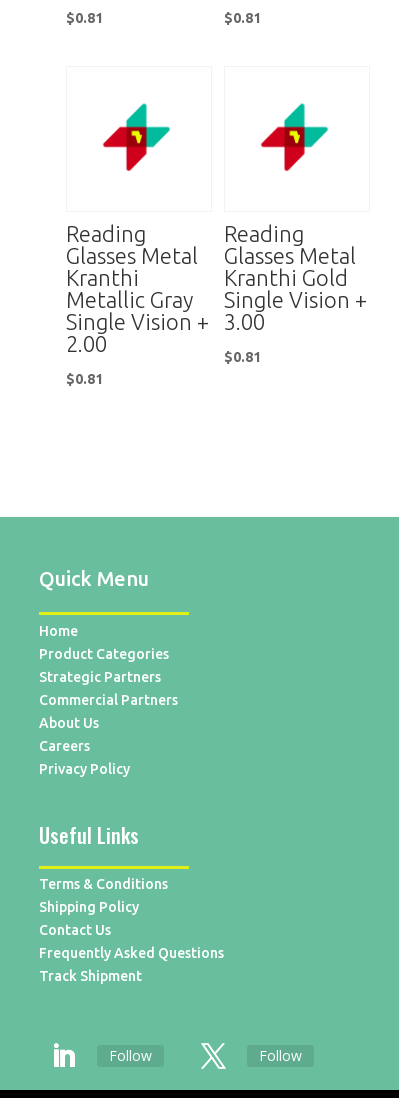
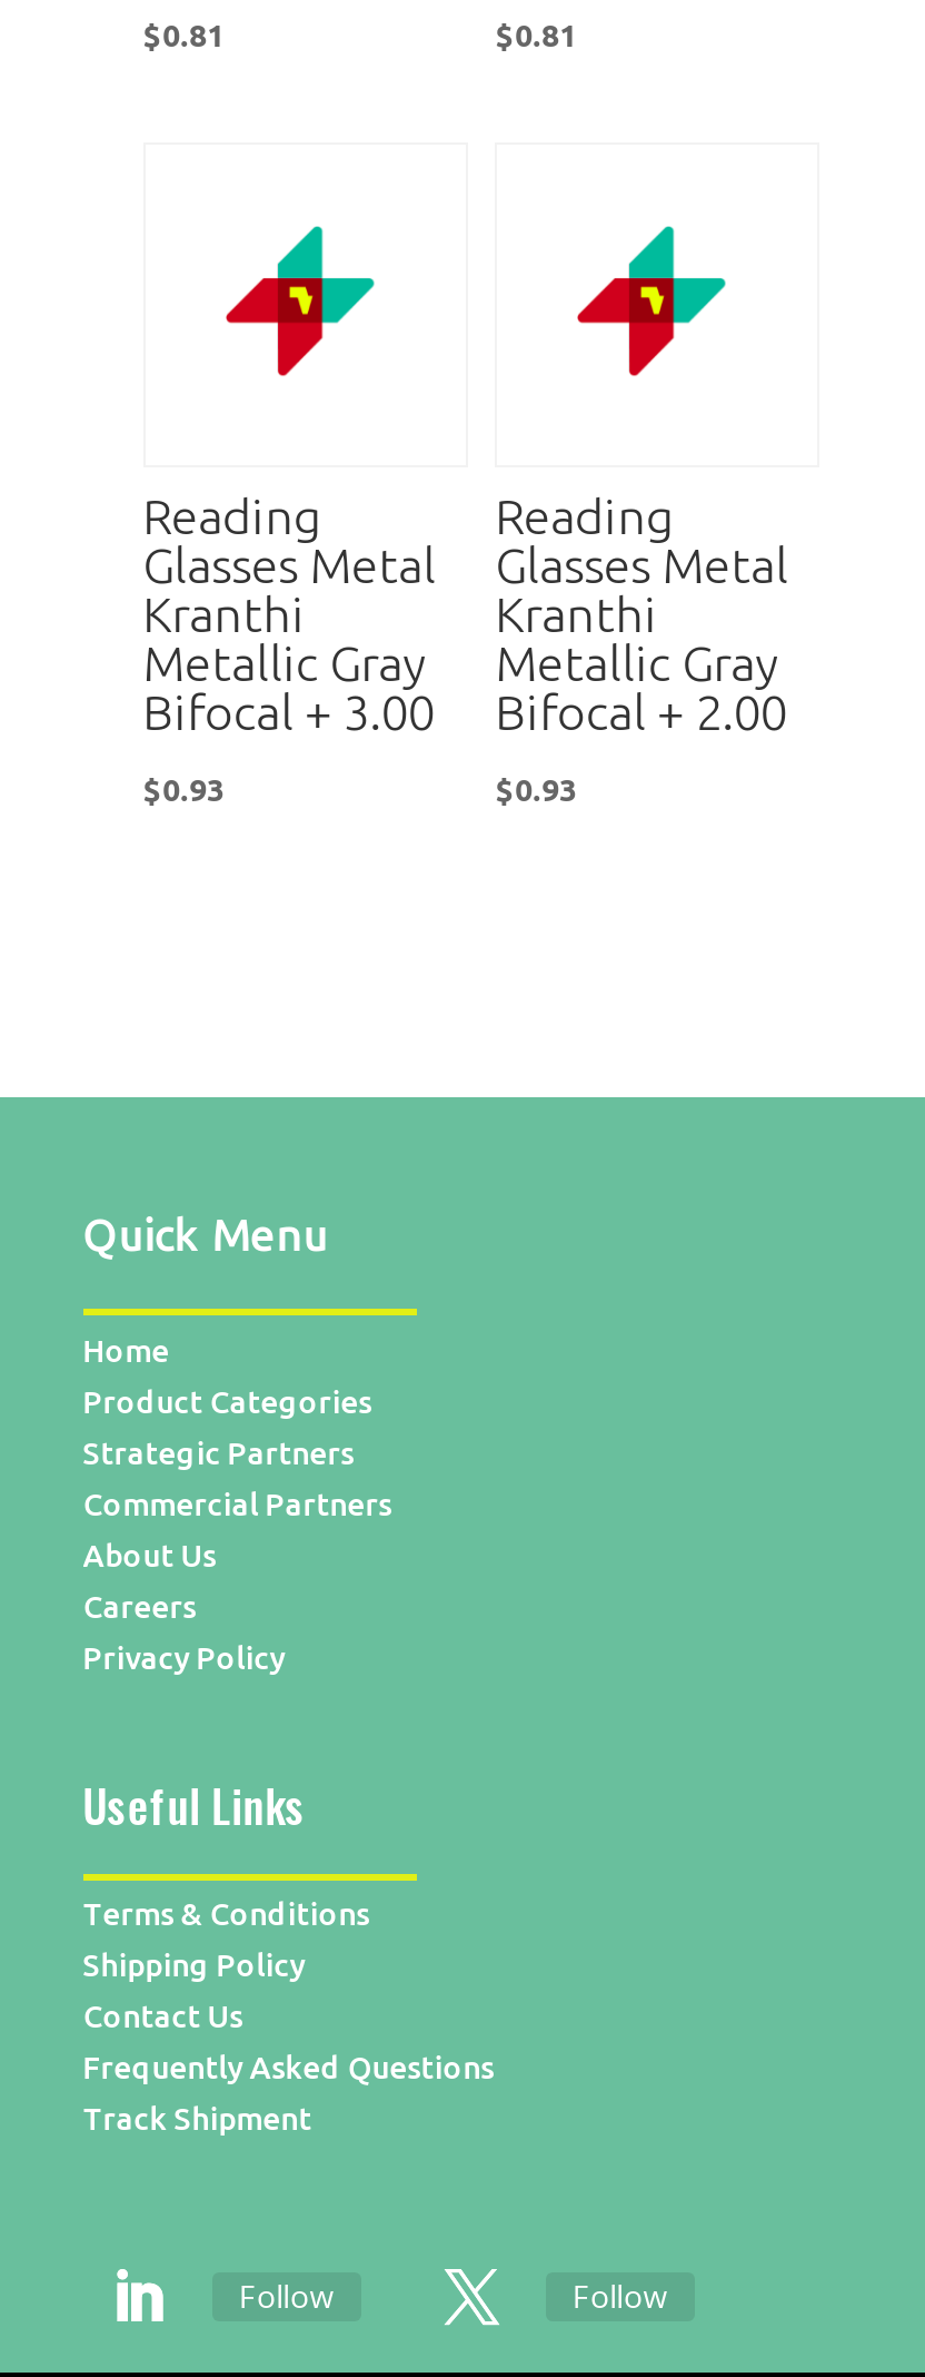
[224,265,367,334] Kranthi Gold | Single Vision + | 3.00 -> [495,585,786,739] Kranthi | Metallic Gray | Bifocal + 2.00
[66,309,209,356] Single Vision + | 2.00 -> [143,683,434,739] Bifocal + 3.00
[224,349,261,365] $0.81 -> [495,772,577,808] $0.93
[66,371,103,387] $0.81 -> [143,772,225,808] $0.93

